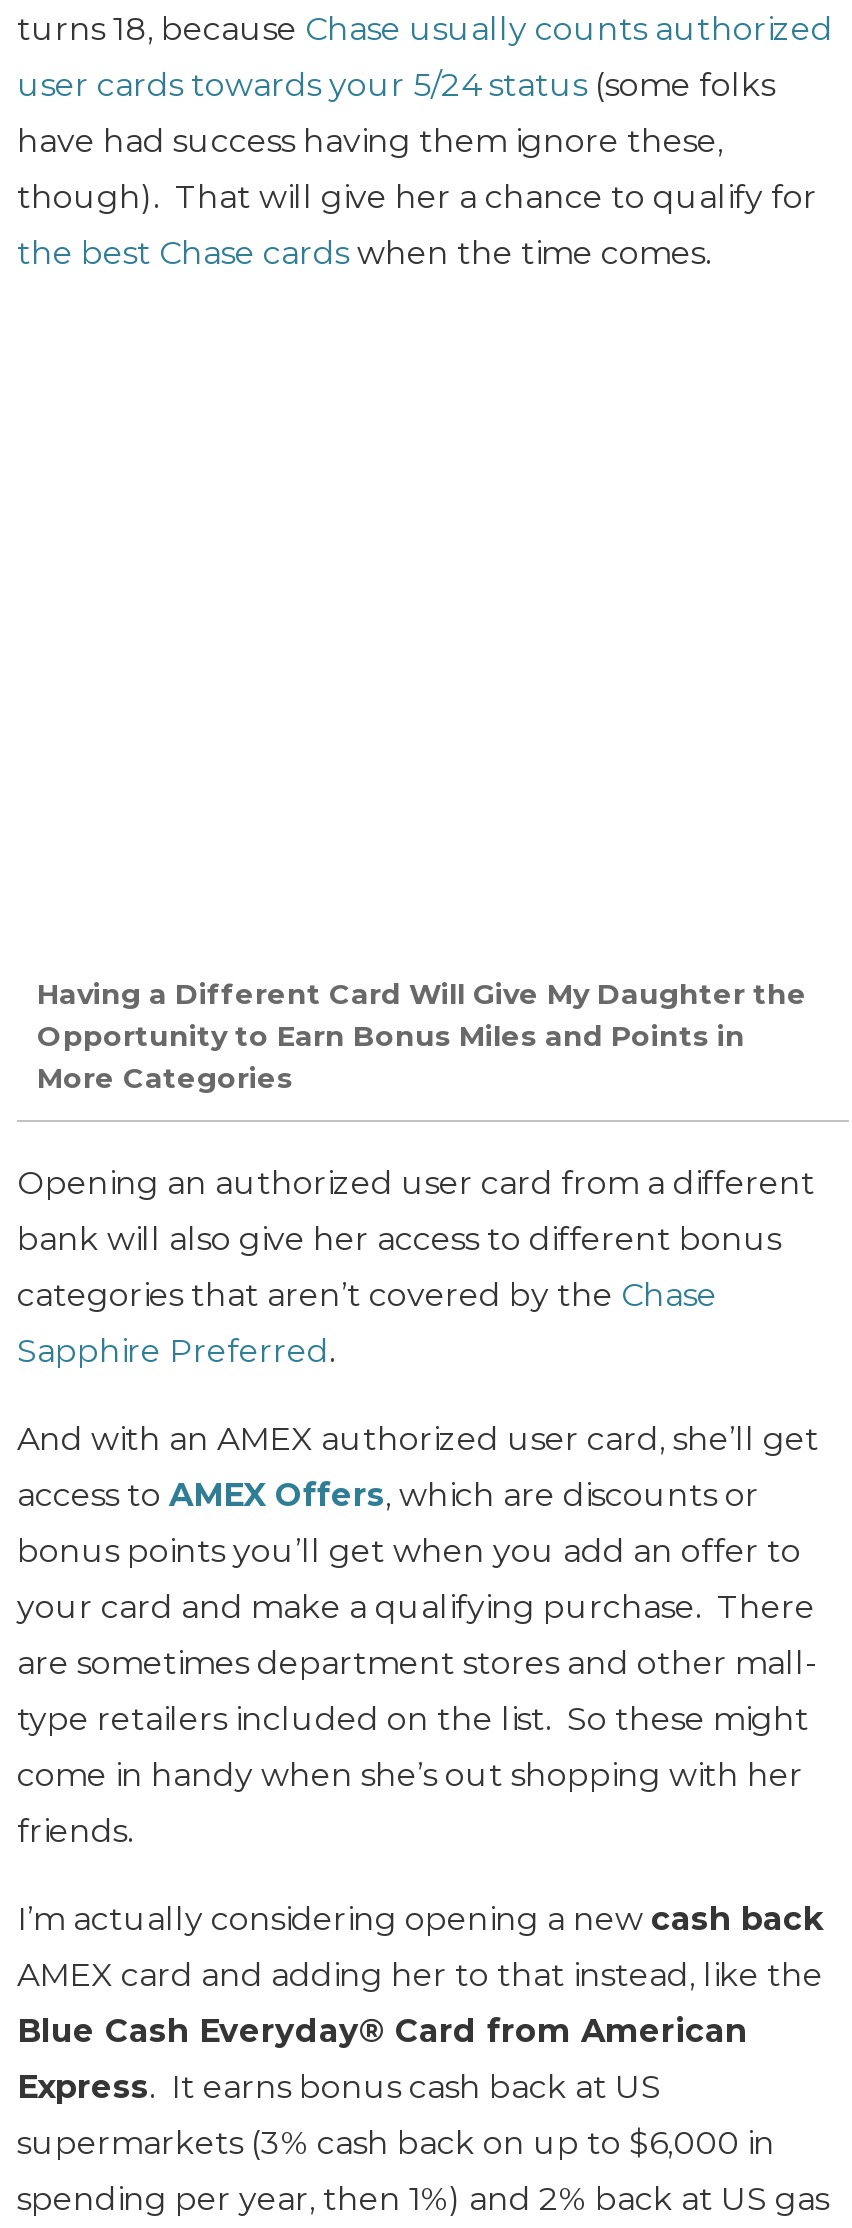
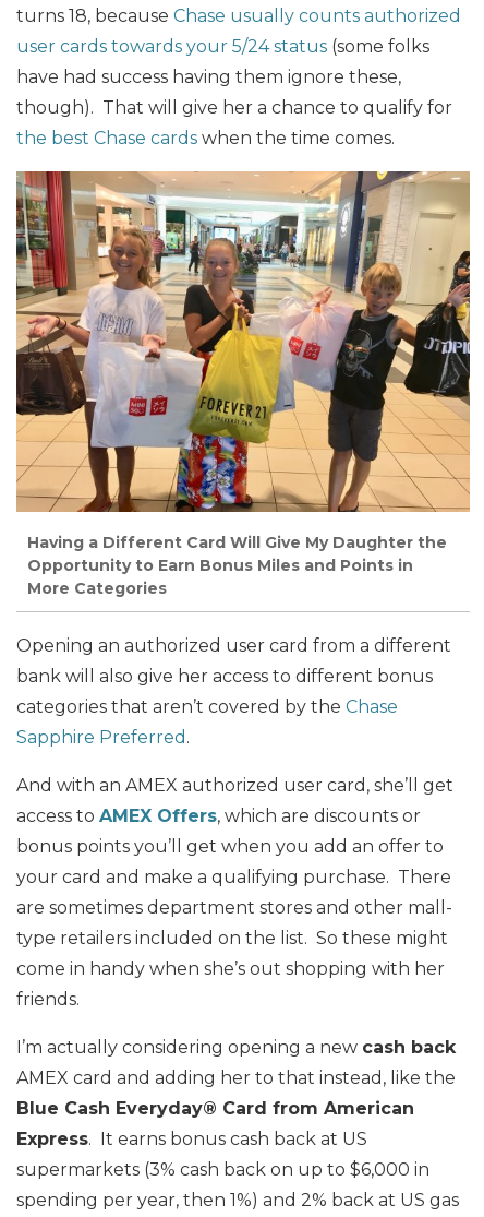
none -> [15,170,471,513] [image]

